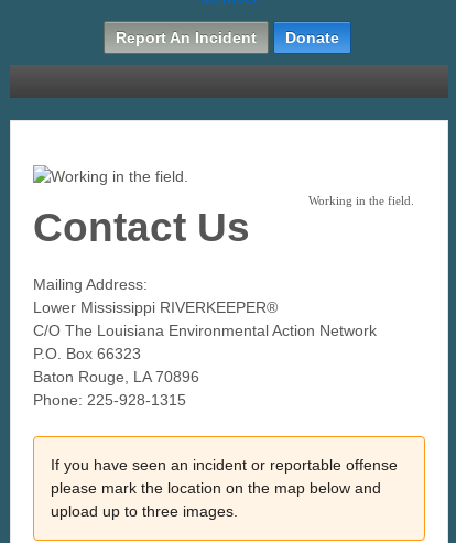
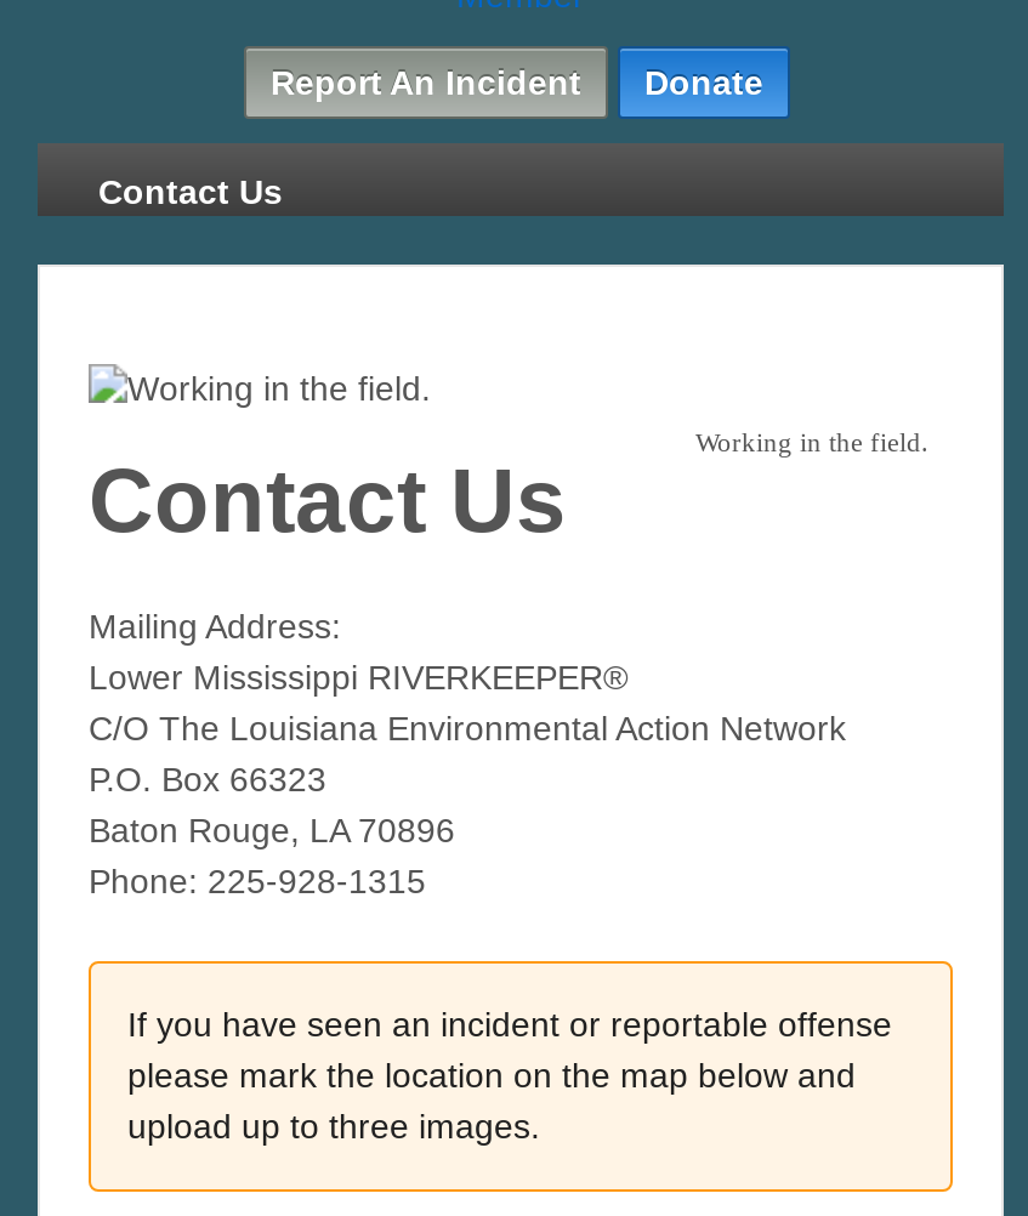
none -> [98,172,283,211] Contact Us

